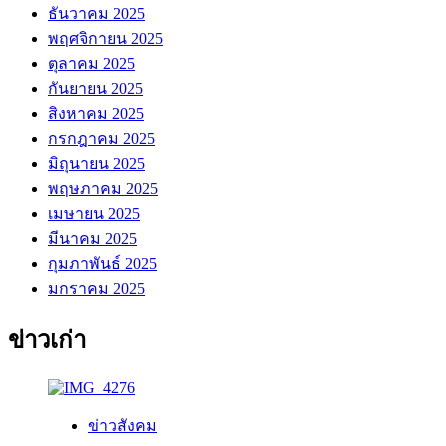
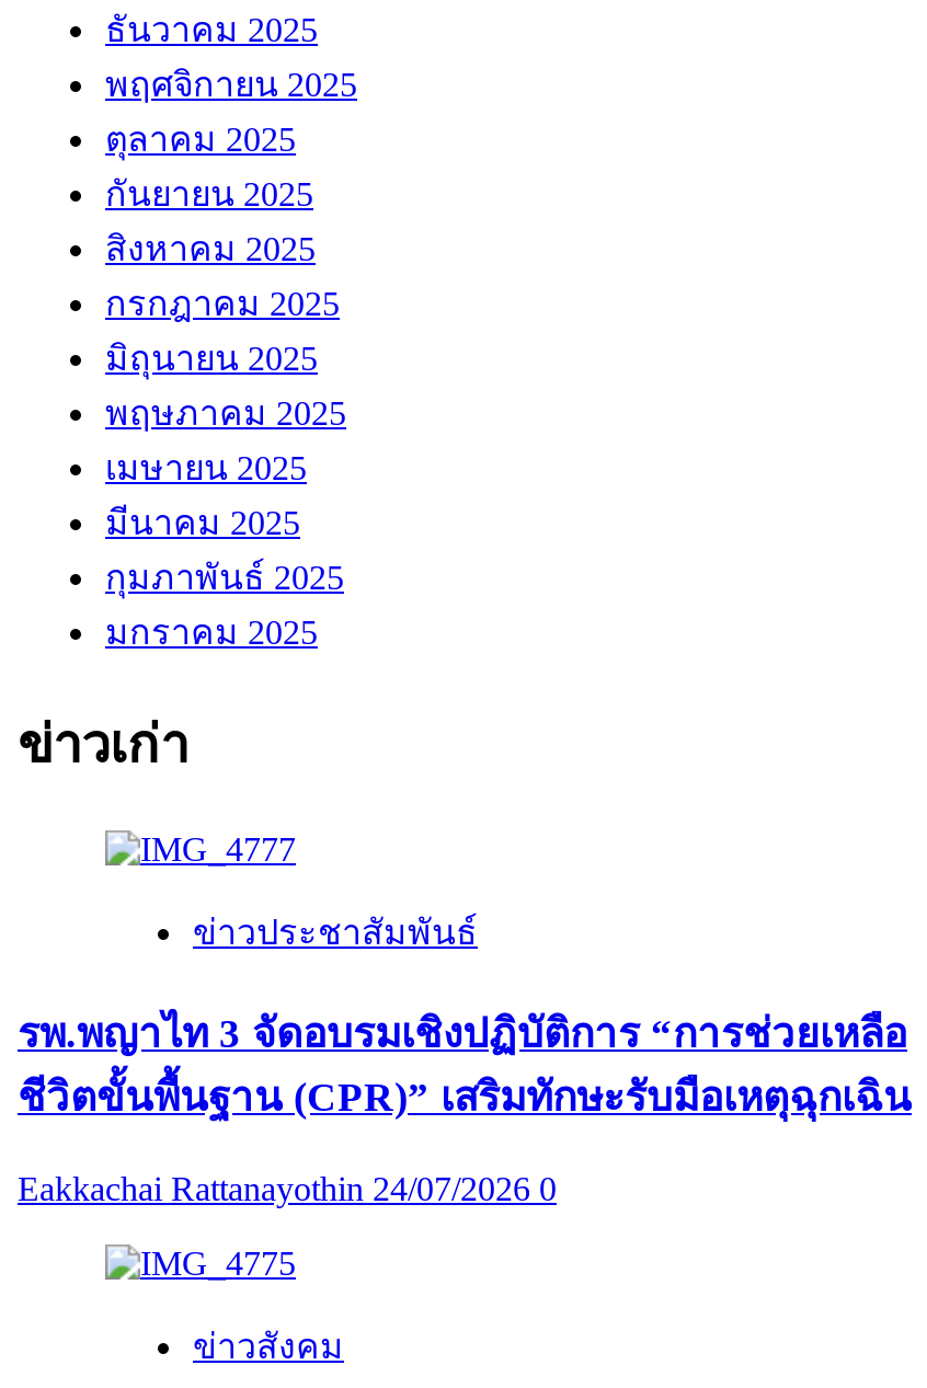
none -> [18,915,912,1207] ข่าวประชาสัมพันธ์ | รพ.พญาไท 3 จัดอบรมเชิงปฏิบัติการ “การช่วยเหลือ | ชีวิตขั้นพื้นฐาน (CPR)” เสริมทักษะรับมือเหตุฉุกเฉิน | Eakkachai Rattanayothin 24/07/2026 0

